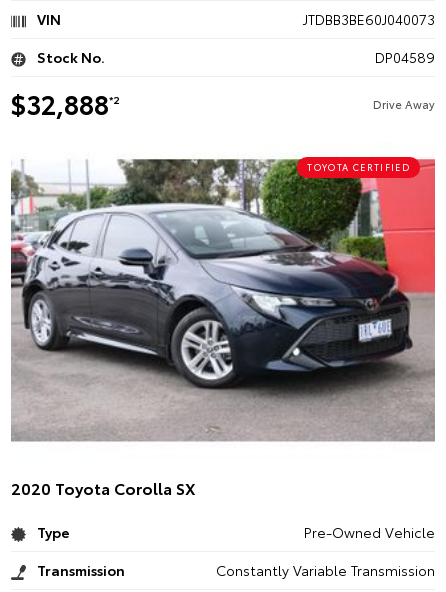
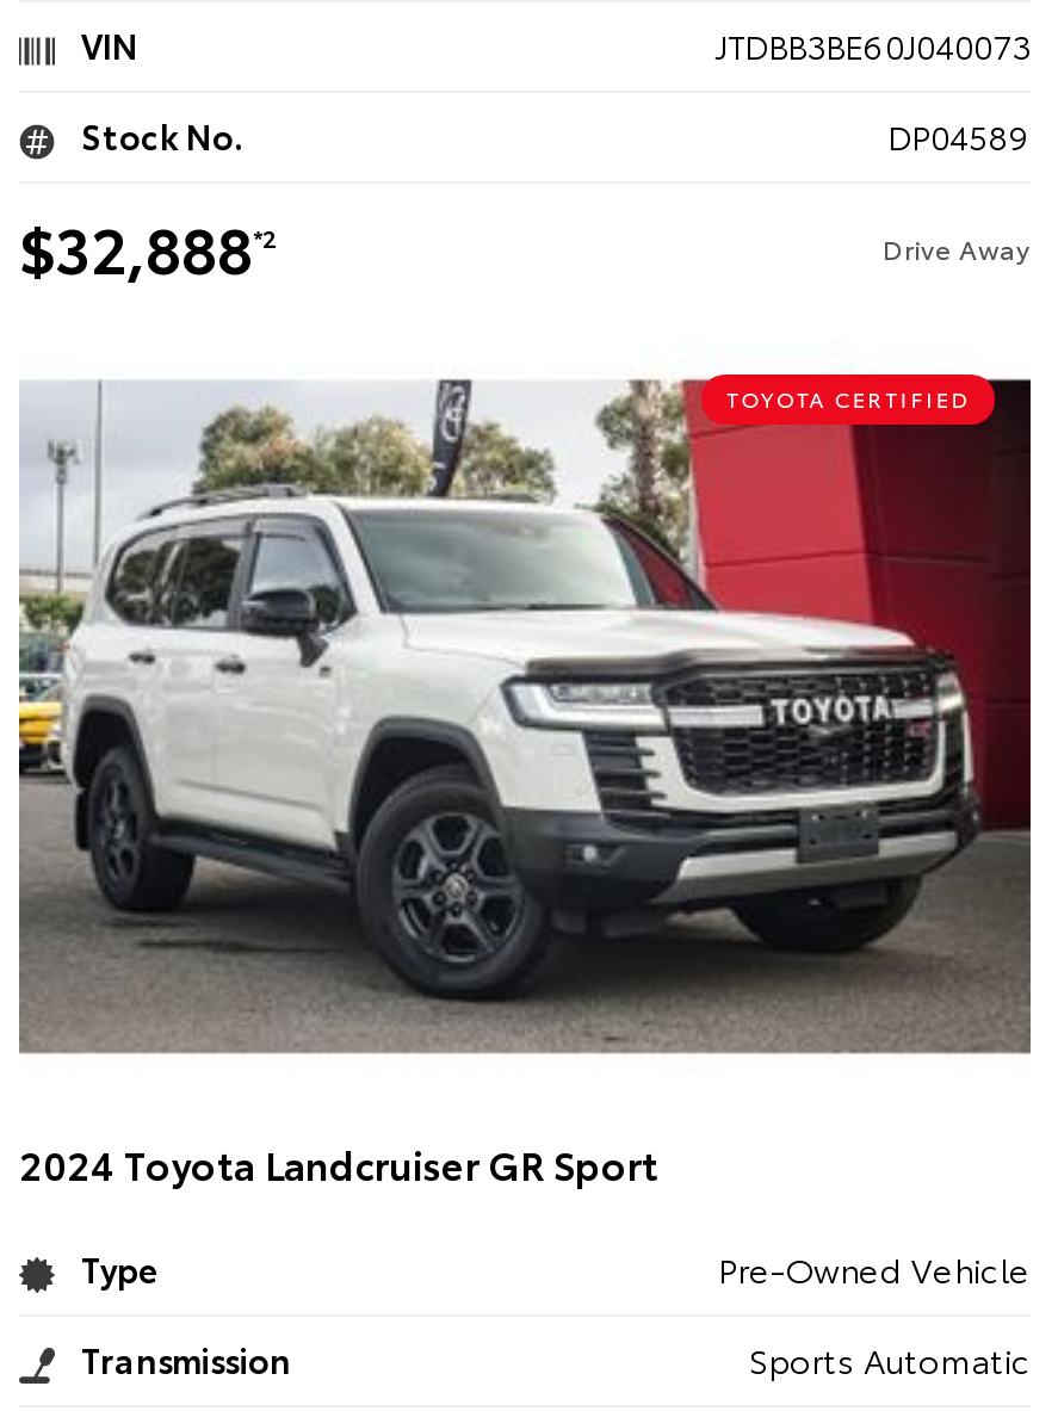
[10,158,436,499] [image] | 2020 Toyota Corolla SX -> [17,377,1033,1190] [image] | 2024 Toyota Landcruiser GR Sport
[216,560,435,580] Constantly Variable Transmission -> [749,1336,1031,1384] Sports Automatic

